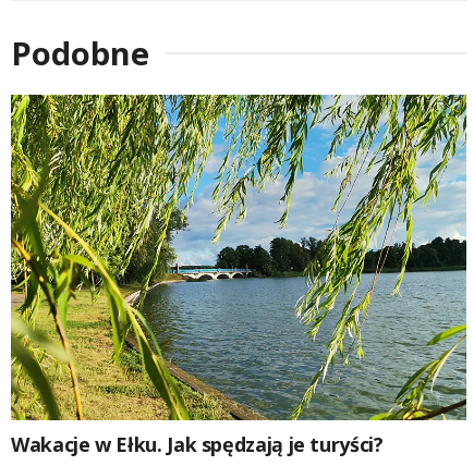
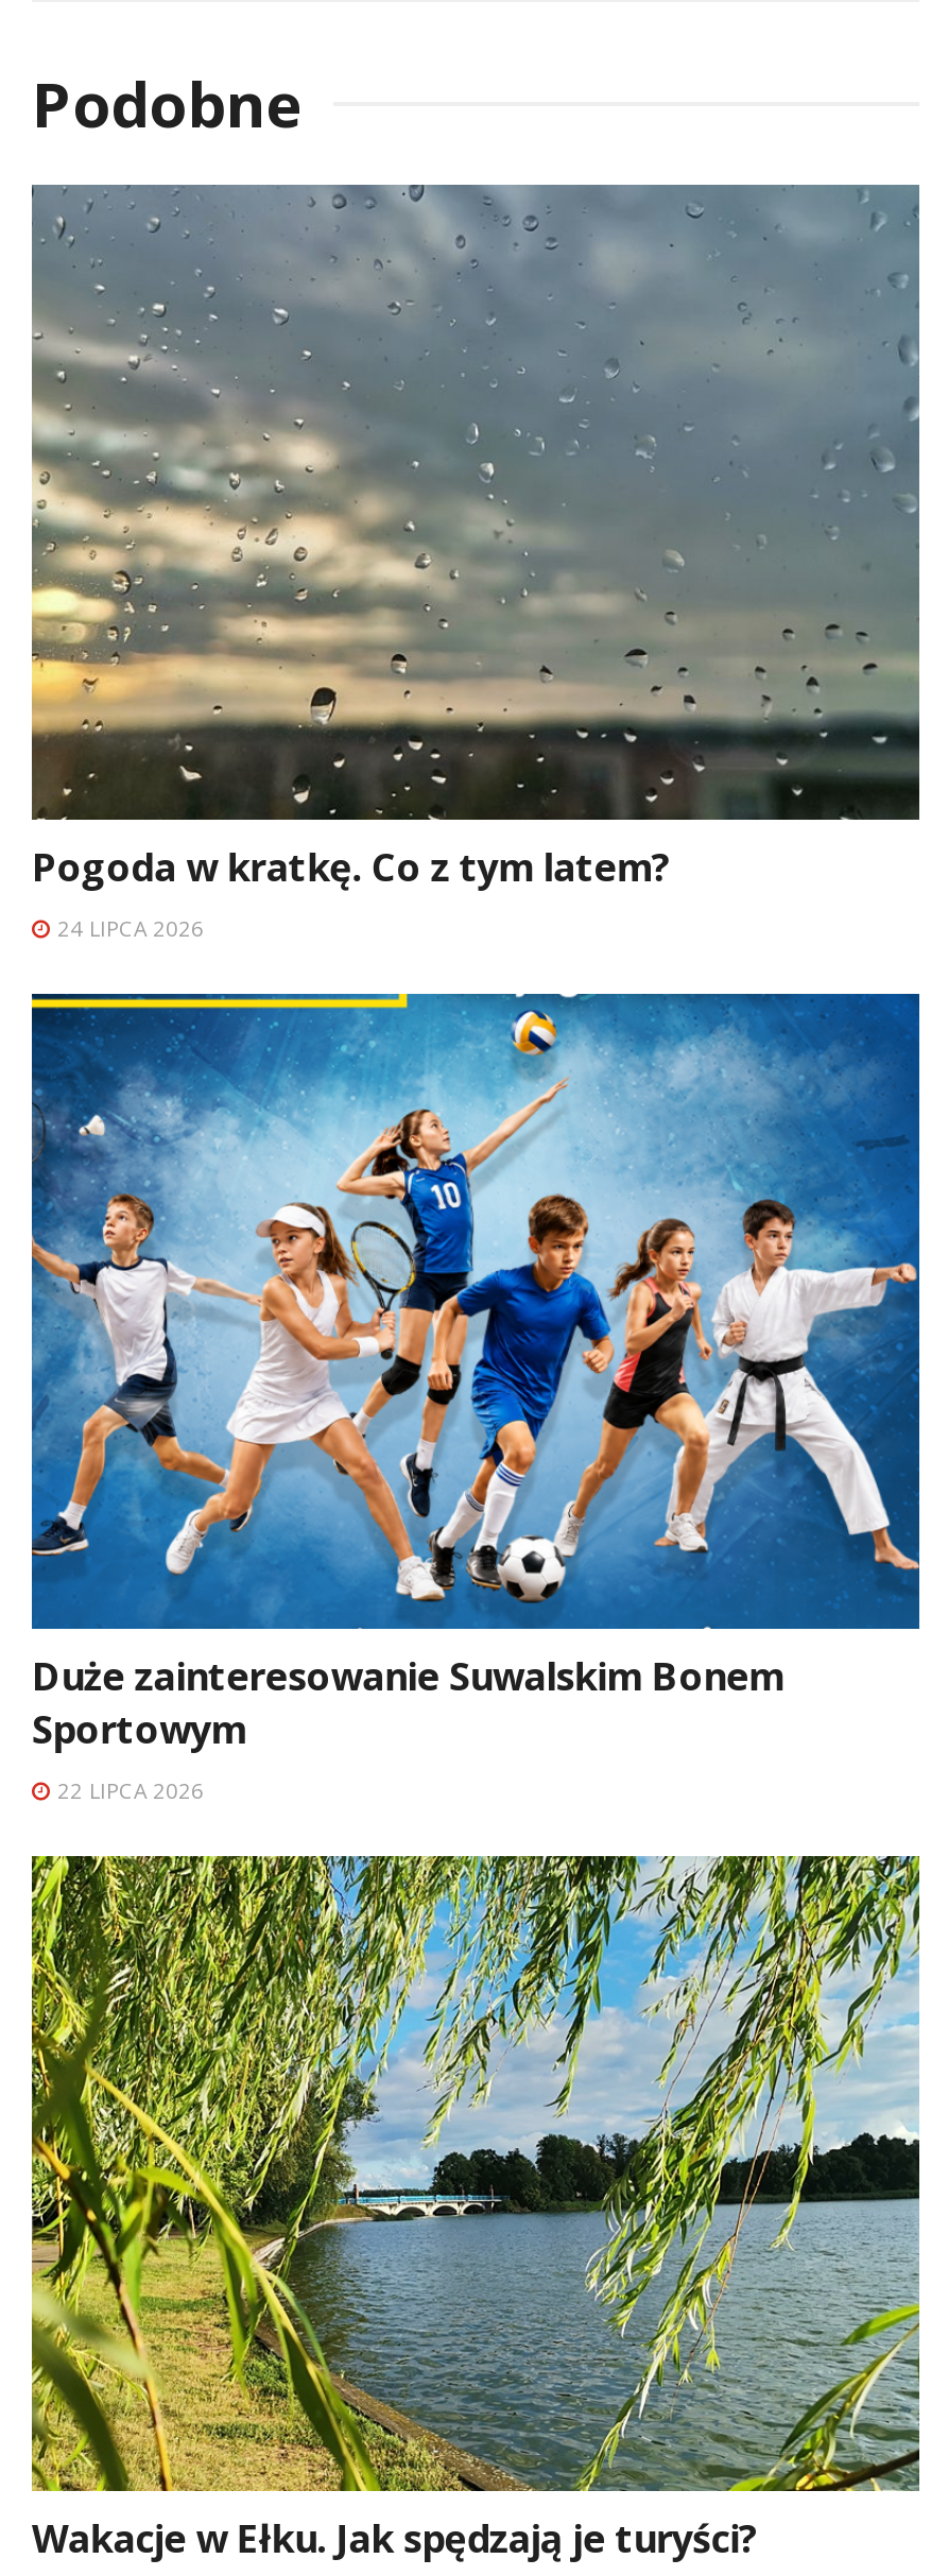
none -> [30,183,921,942] [image] | Pogoda w kratkę. Co z tym latem? | 24 LIPCA 2026
none -> [30,992,921,1804] [image] | Duże zainteresowanie Suwalskim Bonem | Sportowym | 22 LIPCA 2026

